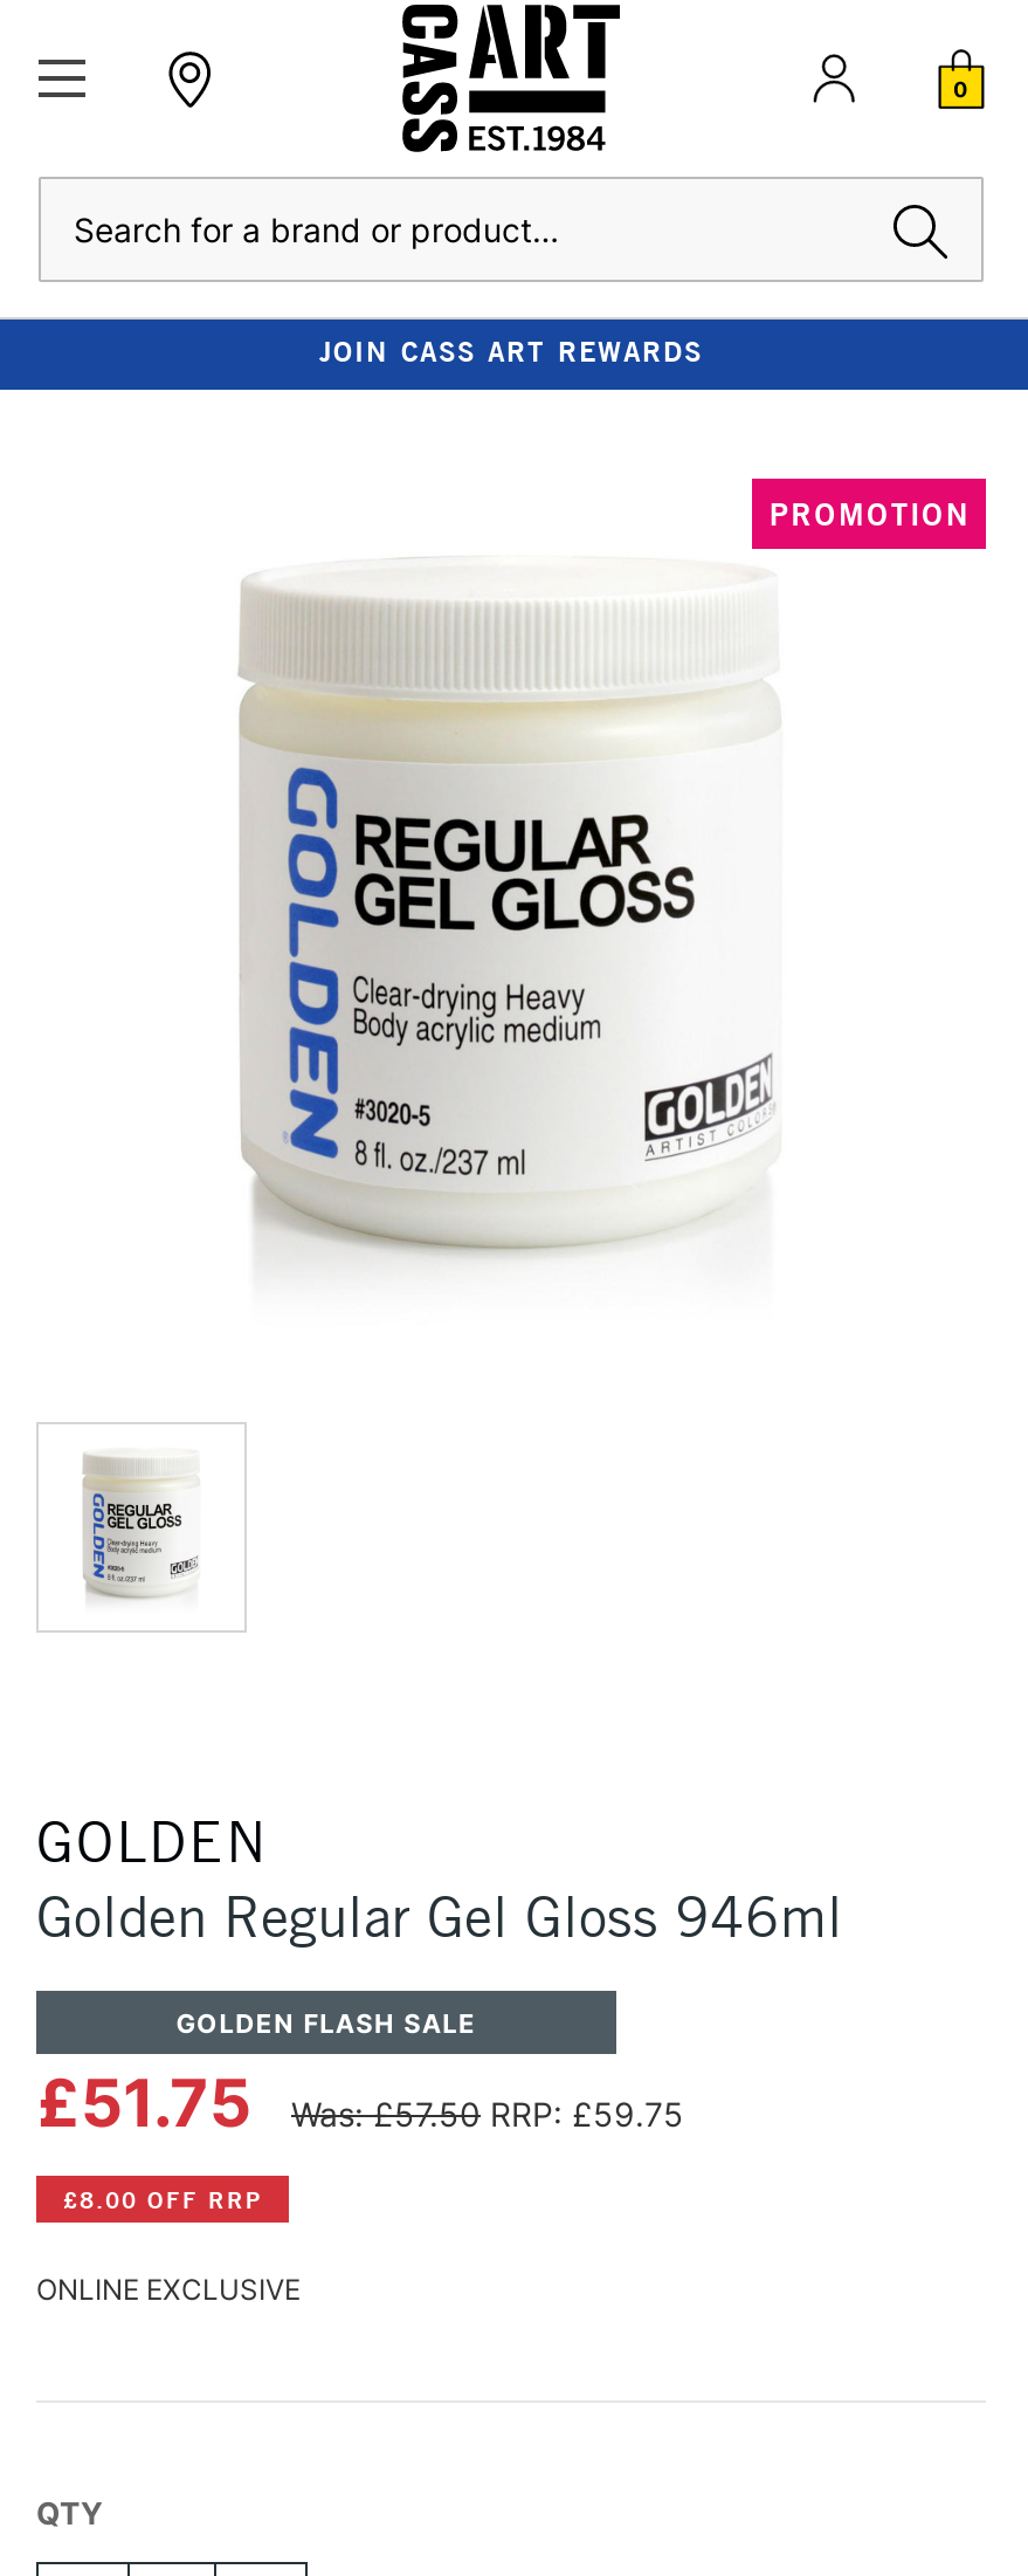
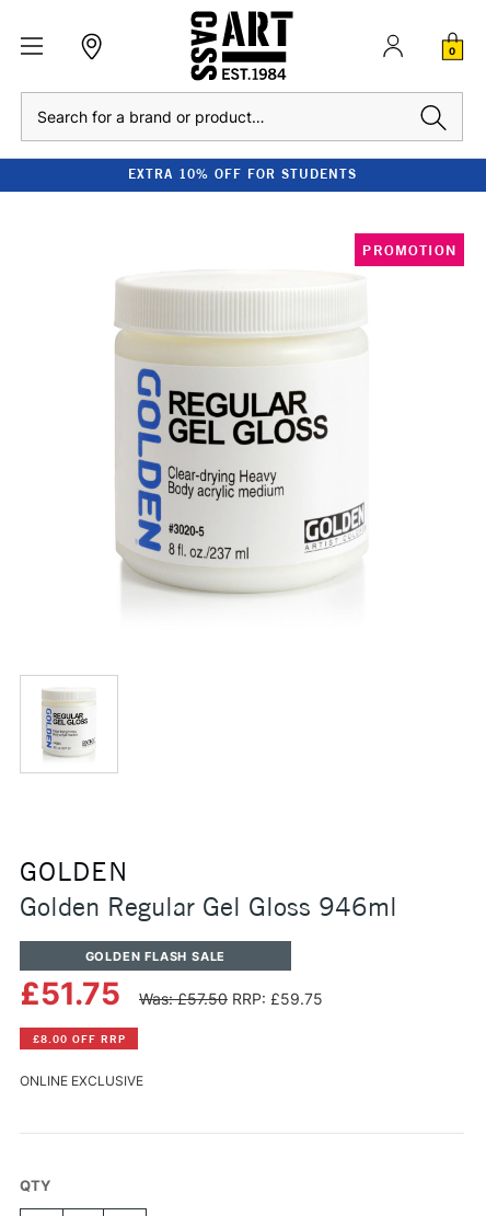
[319,334,703,369] JOIN CASS ART REWARDS -> [128,165,356,182] EXTRA 10% OFF FOR STUDENTS

